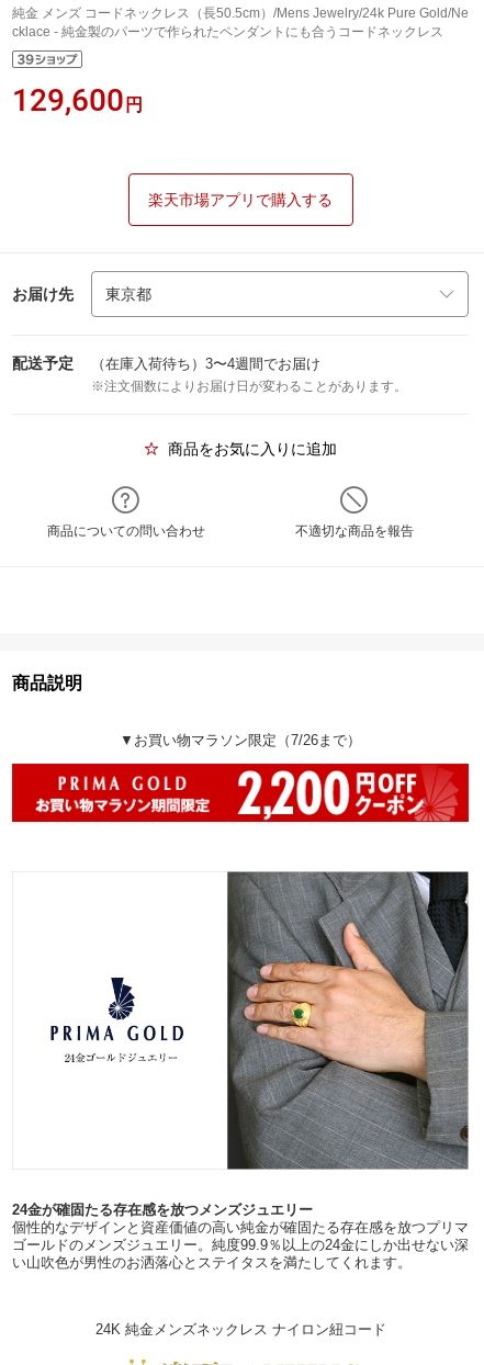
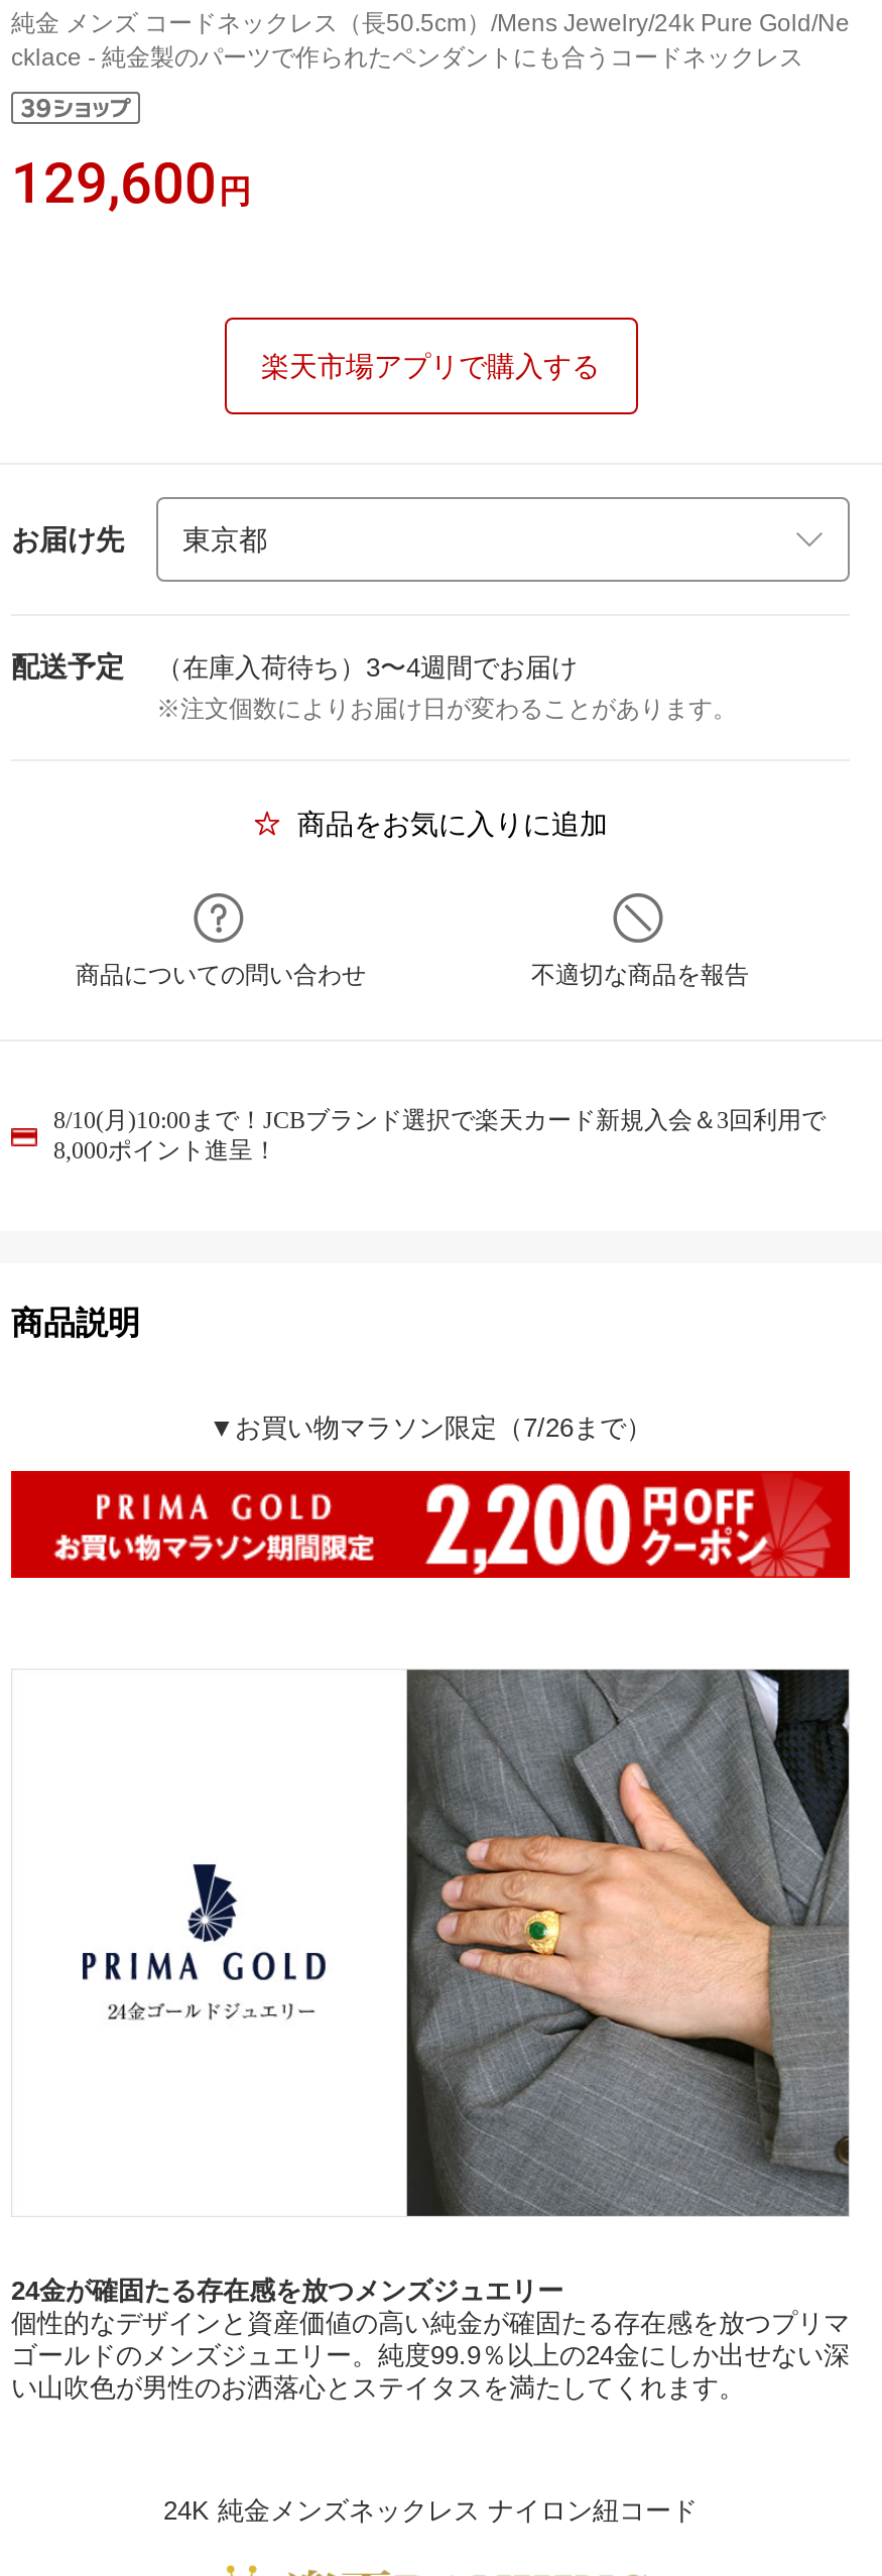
none -> [53,1106,826,1164] 8/10(月)10:00まで！JCBブランド選択で楽天カード新規入会＆3回利用で | 8,000ポイント進呈！

